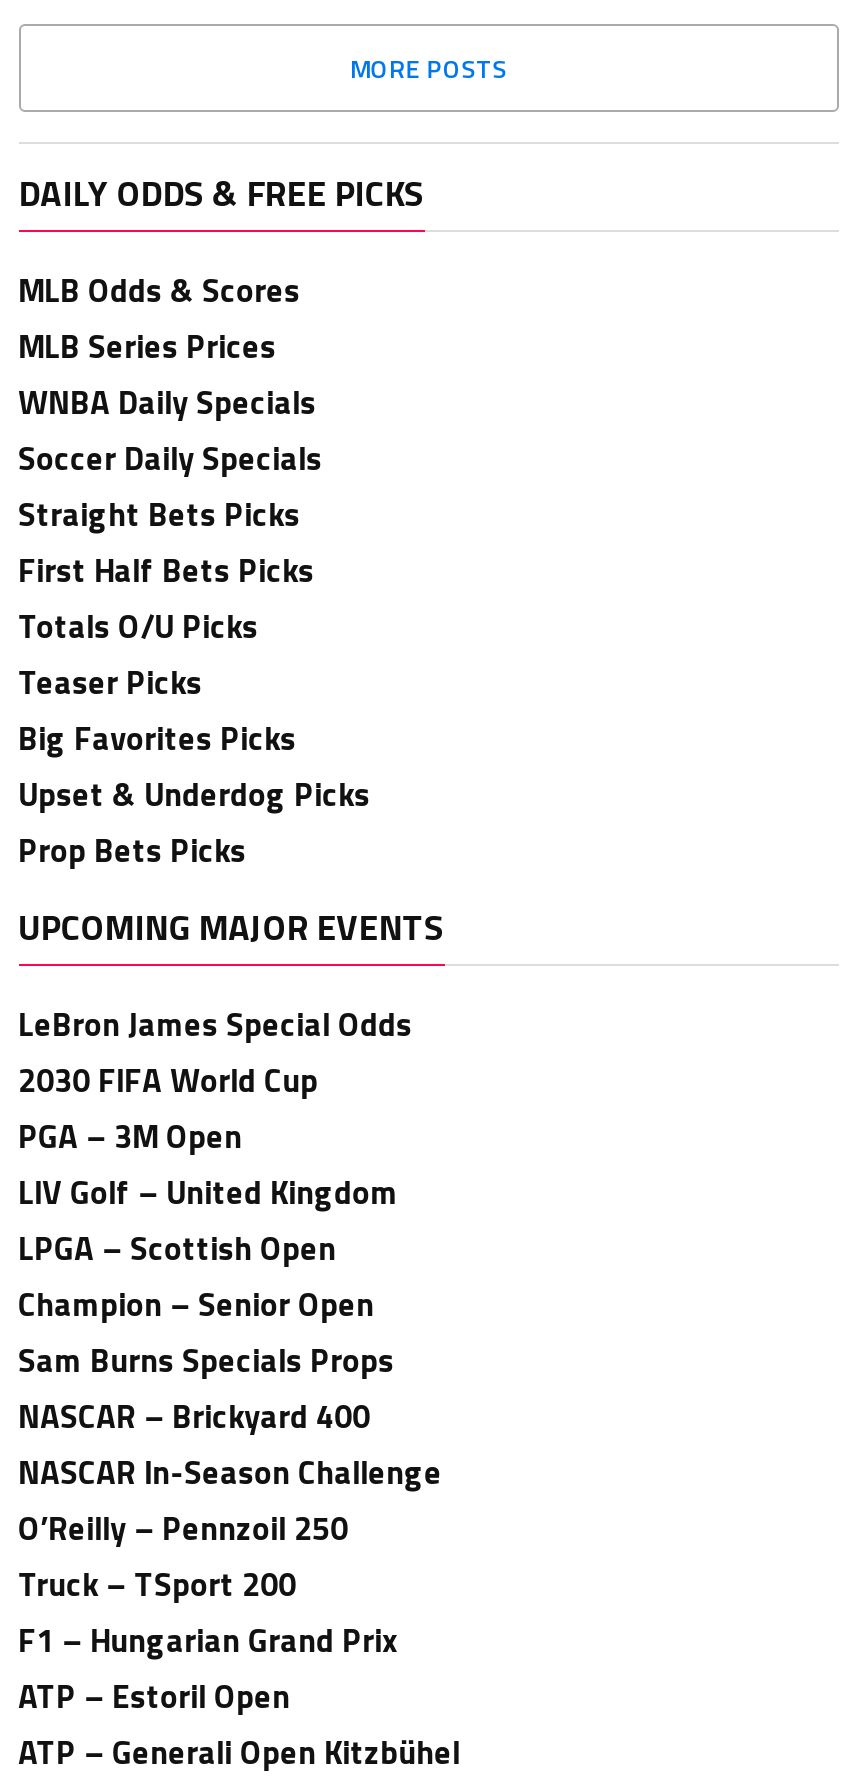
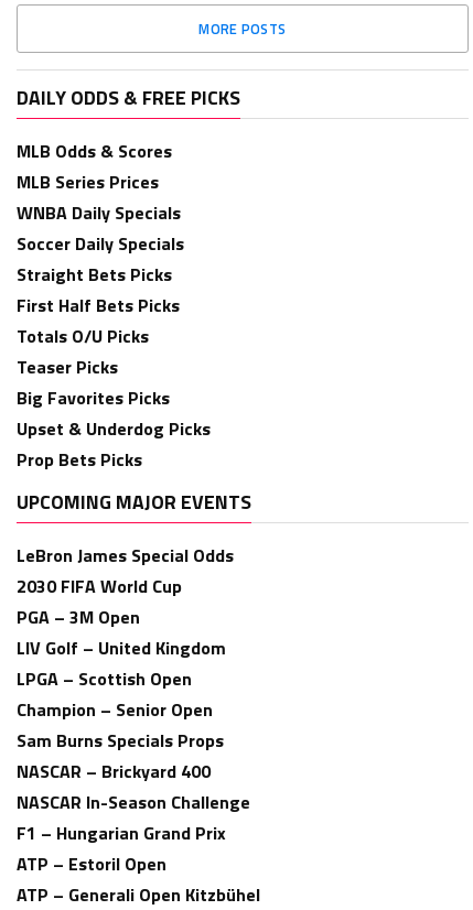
[18,1504,348,1608] O’Reilly – Pennzoil 250 | Truck – TSport 200 -> none

